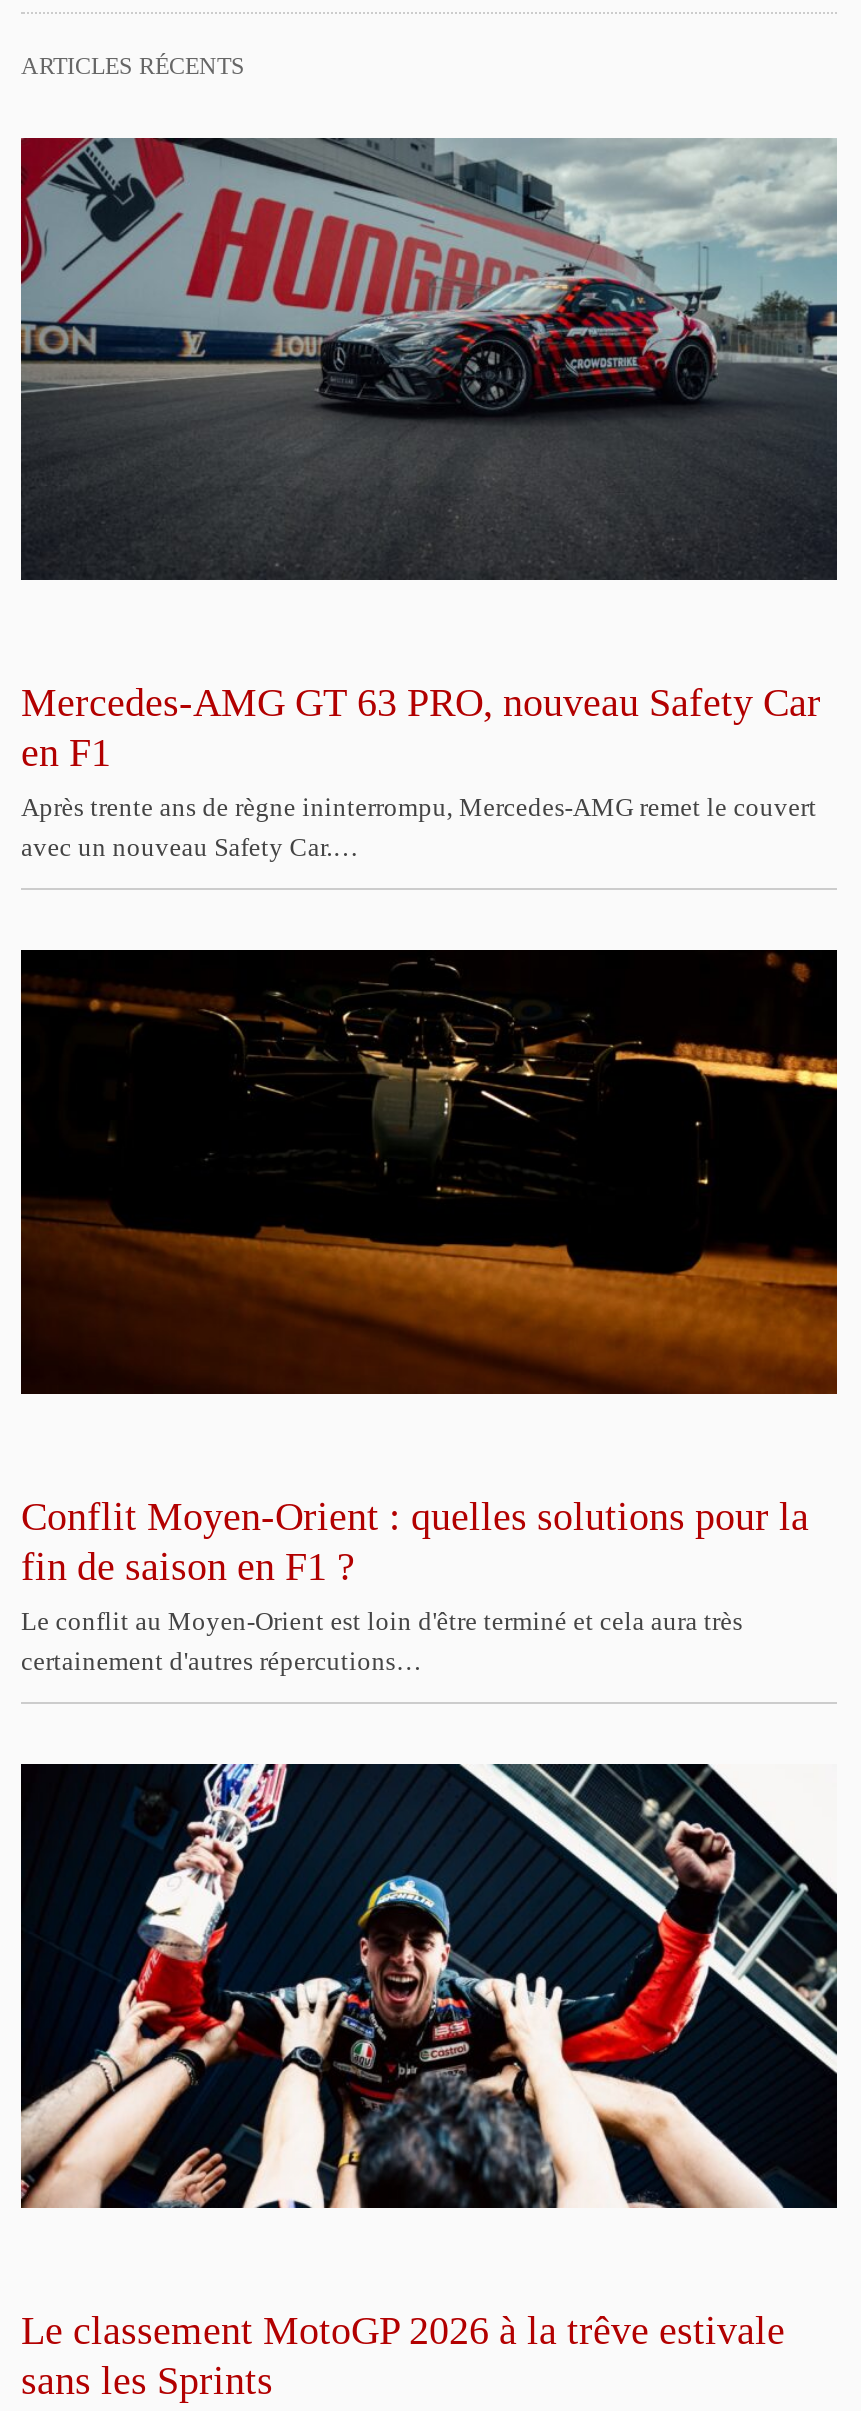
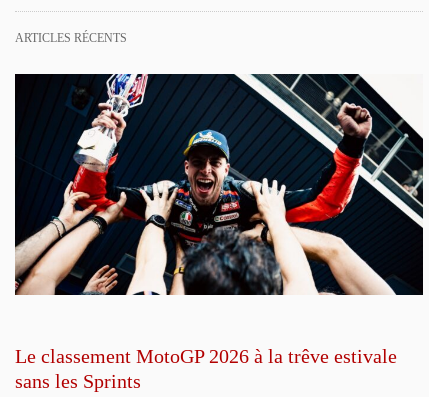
[19,136,839,582] [image] -> none
[21,681,821,863] Mercedes-AMG GT 63 PRO, nouveau Safety Car | en F1 | Après trente ans de règne ininterrompu, Mercedes-AMG remet le couvert | avec un nouveau Safety Car.… -> none
[19,948,839,1398] [image] -> none
[21,1494,809,1676] Conflit Moyen-Orient : quelles solutions pour la | fin de saison en F1 ? | Le conflit au Moyen-Orient est loin d'être terminé et cela aura très | certainement d'autres répercutions… -> none

